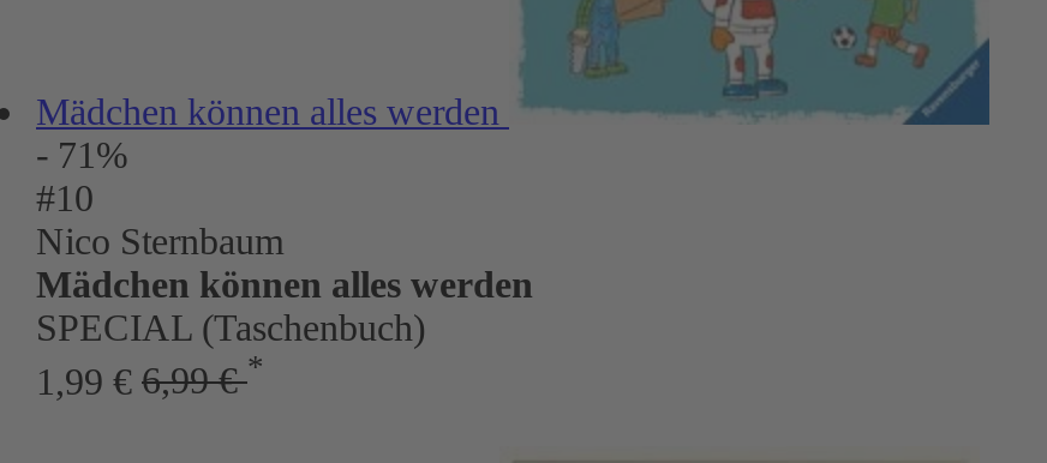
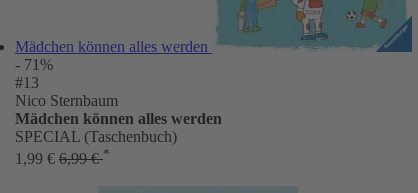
[36,176,94,217] #10 -> [15,73,39,90] #13

